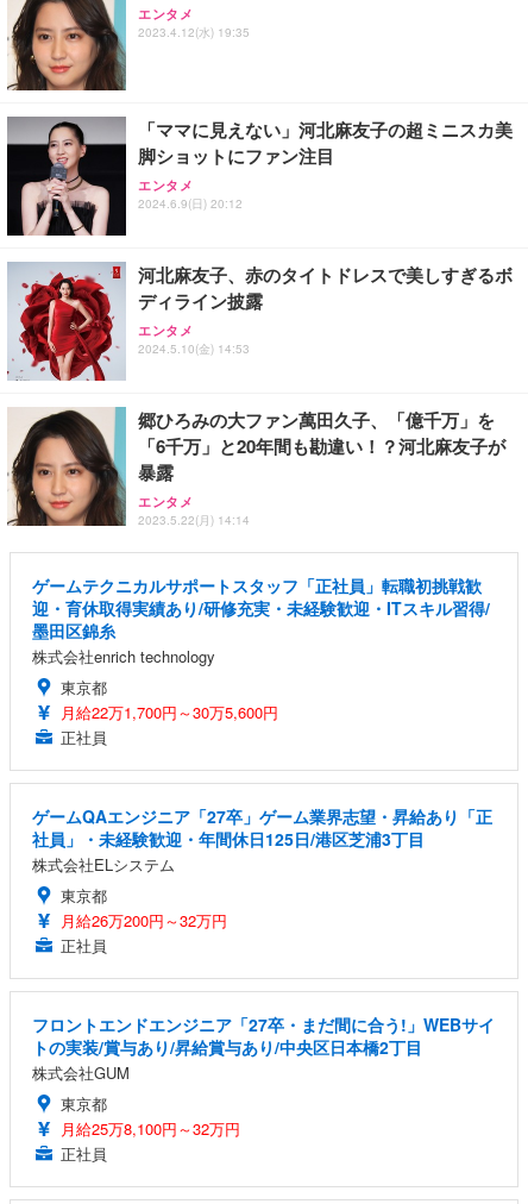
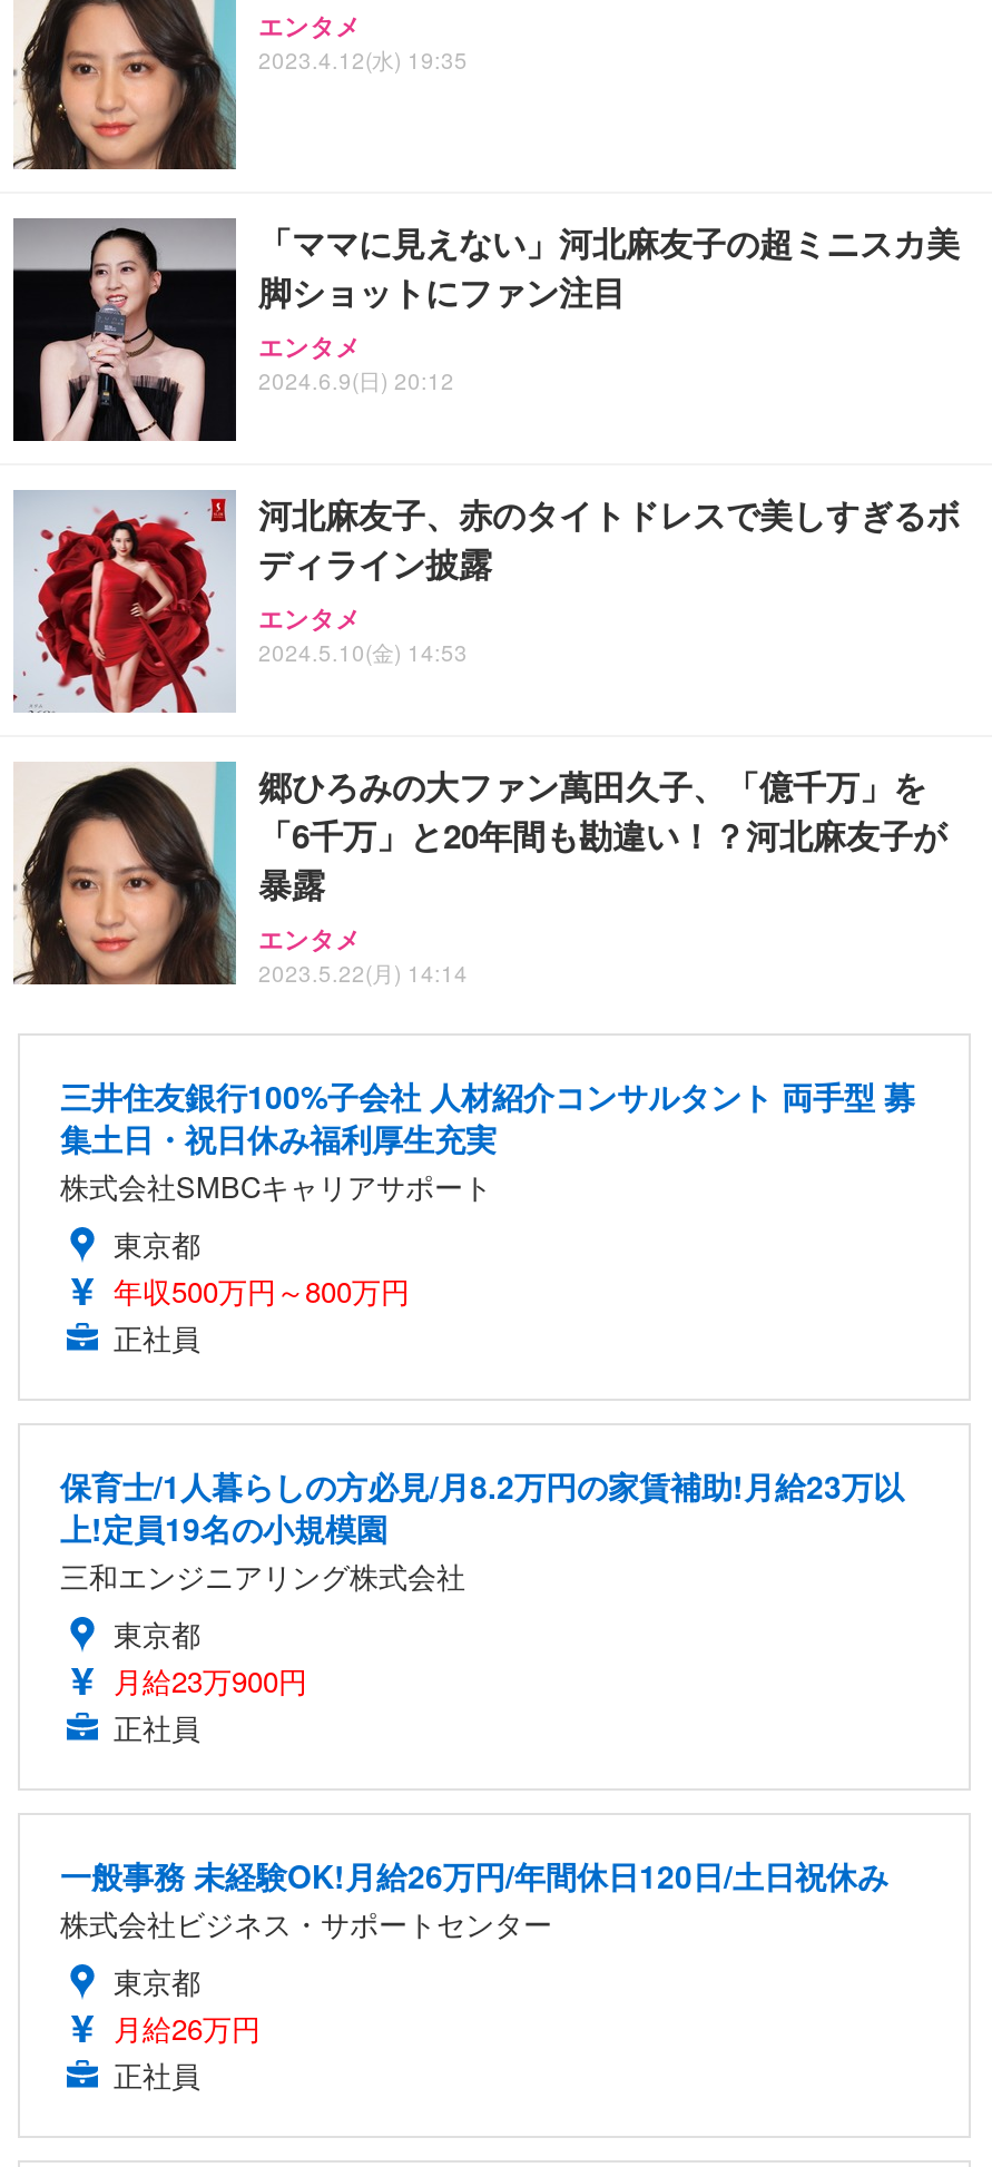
[32,573,490,667] ゲームテクニカルサポートスタッフ「正社員」転職初挑戦歓 | 迎・育休取得実績あり/研修充実・未経験歓迎・ITスキル習得/ | 墨田区錦糸 | 株式会社enrich technology -> [60,1073,915,1207] 三井住友銀行100%子会社 人材紹介コンサルタント 両手型 募 | 集土日・祝日休み福利厚生充実 | 株式会社SMBCキャリアサポート
[61,701,278,723] 月給22万1,700円～30万5,600円 -> [114,1269,410,1311] 年収500万円～800万円
[32,804,492,875] ゲームQAエンジニア「27卒」ゲーム業界志望・昇給あり「正 | 社員」・未経験歓迎・年間休日125日/港区芝浦3丁目 | 株式会社ELシステム -> [60,1463,904,1596] 保育士/1人暮らしの方必見/月8.2万円の家賃補助!月給23万以 | 上!定員19名の小規模園 | 三和エンジニアリング株式会社
[61,909,227,931] 月給26万200円～32万円 -> [114,1659,307,1701] 月給23万900円
[32,1012,495,1084] フロントエンドエンジニア「27卒・まだ間に合う!」WEBサイ | トの実装/賞与あり/昇給賞与あり/中央区日本橋2丁目 | 株式会社GUM -> [60,1853,888,1944] 一般事務 未経験OK!月給26万円/年間休日120日/土日祝休み | 株式会社ビジネス・サポートセンター
[61,1117,240,1140] 月給25万8,100円～32万円 -> [114,2006,261,2049] 月給26万円

